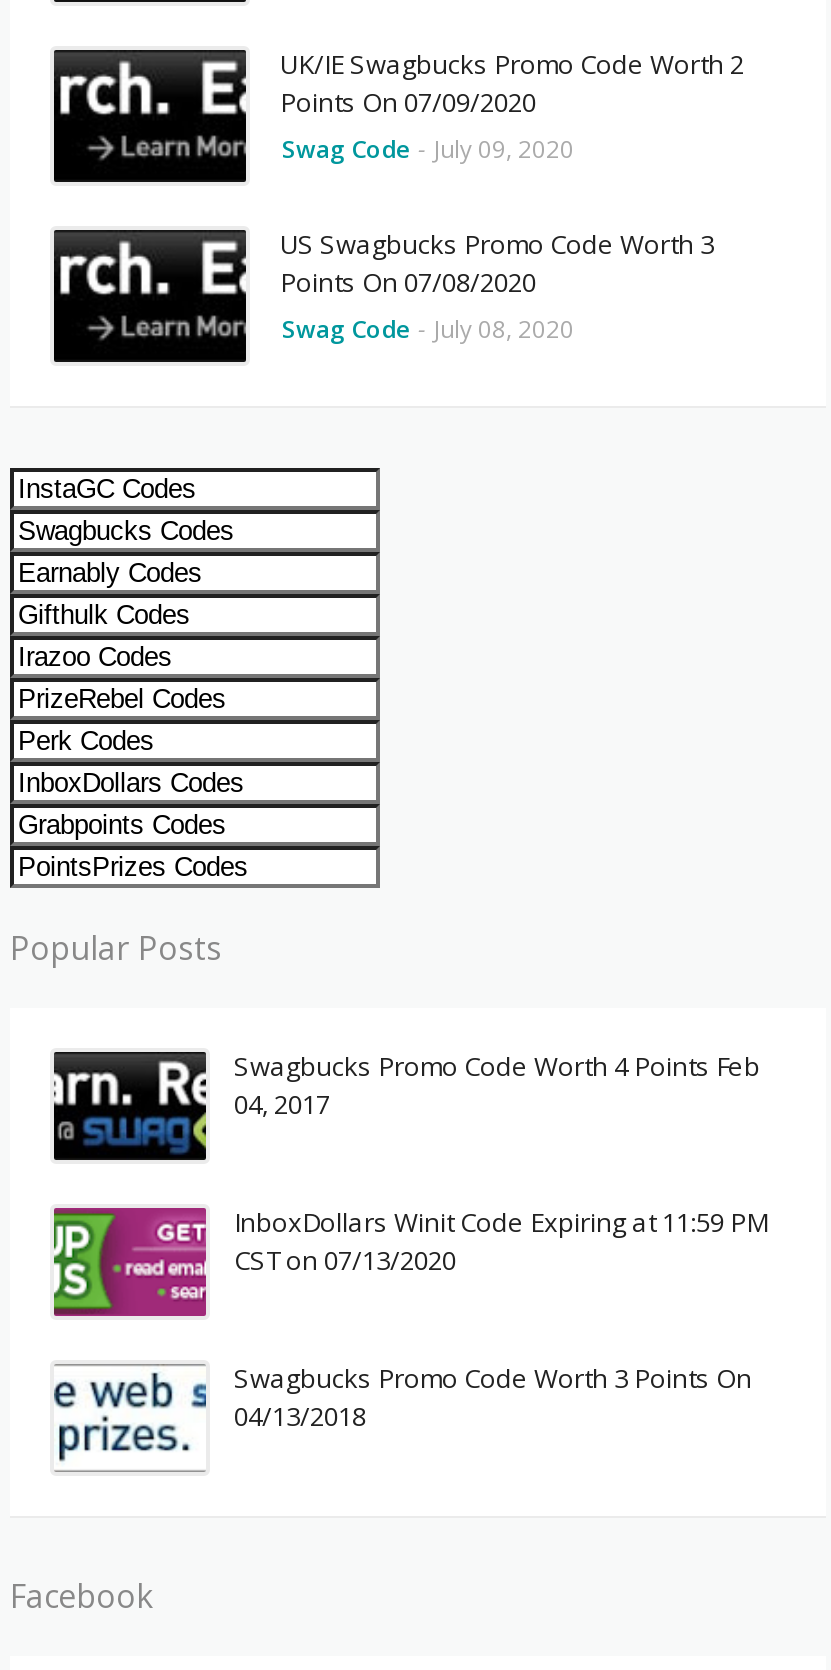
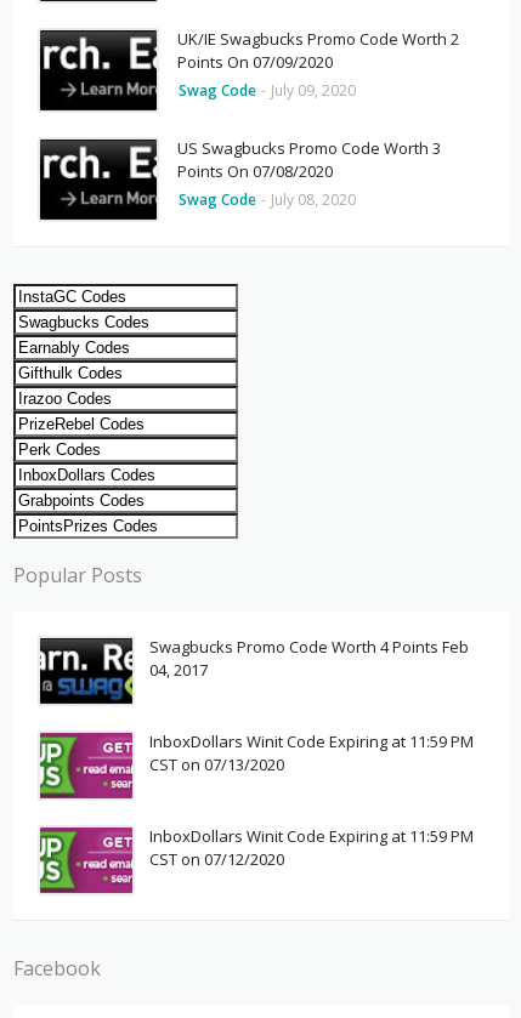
[54,1361,752,1472] [image] | Swagbucks Promo Code Worth 3 Points On | 04/13/2018 -> [39,826,474,894] [image] | InboxDollars Winit Code Expiring at 11:59 PM | CST on 07/12/2020

